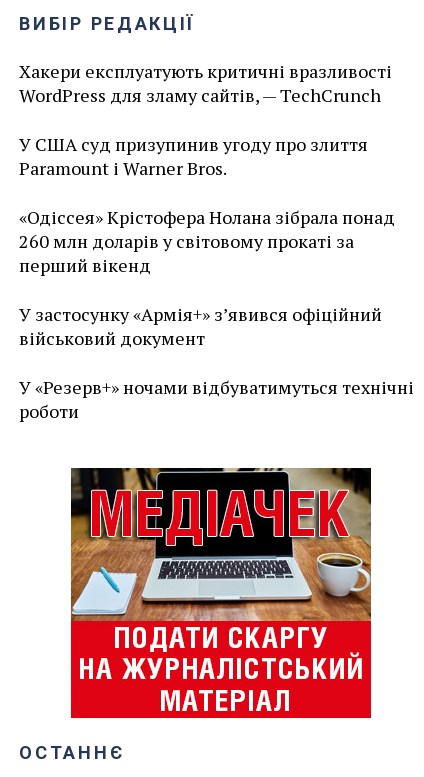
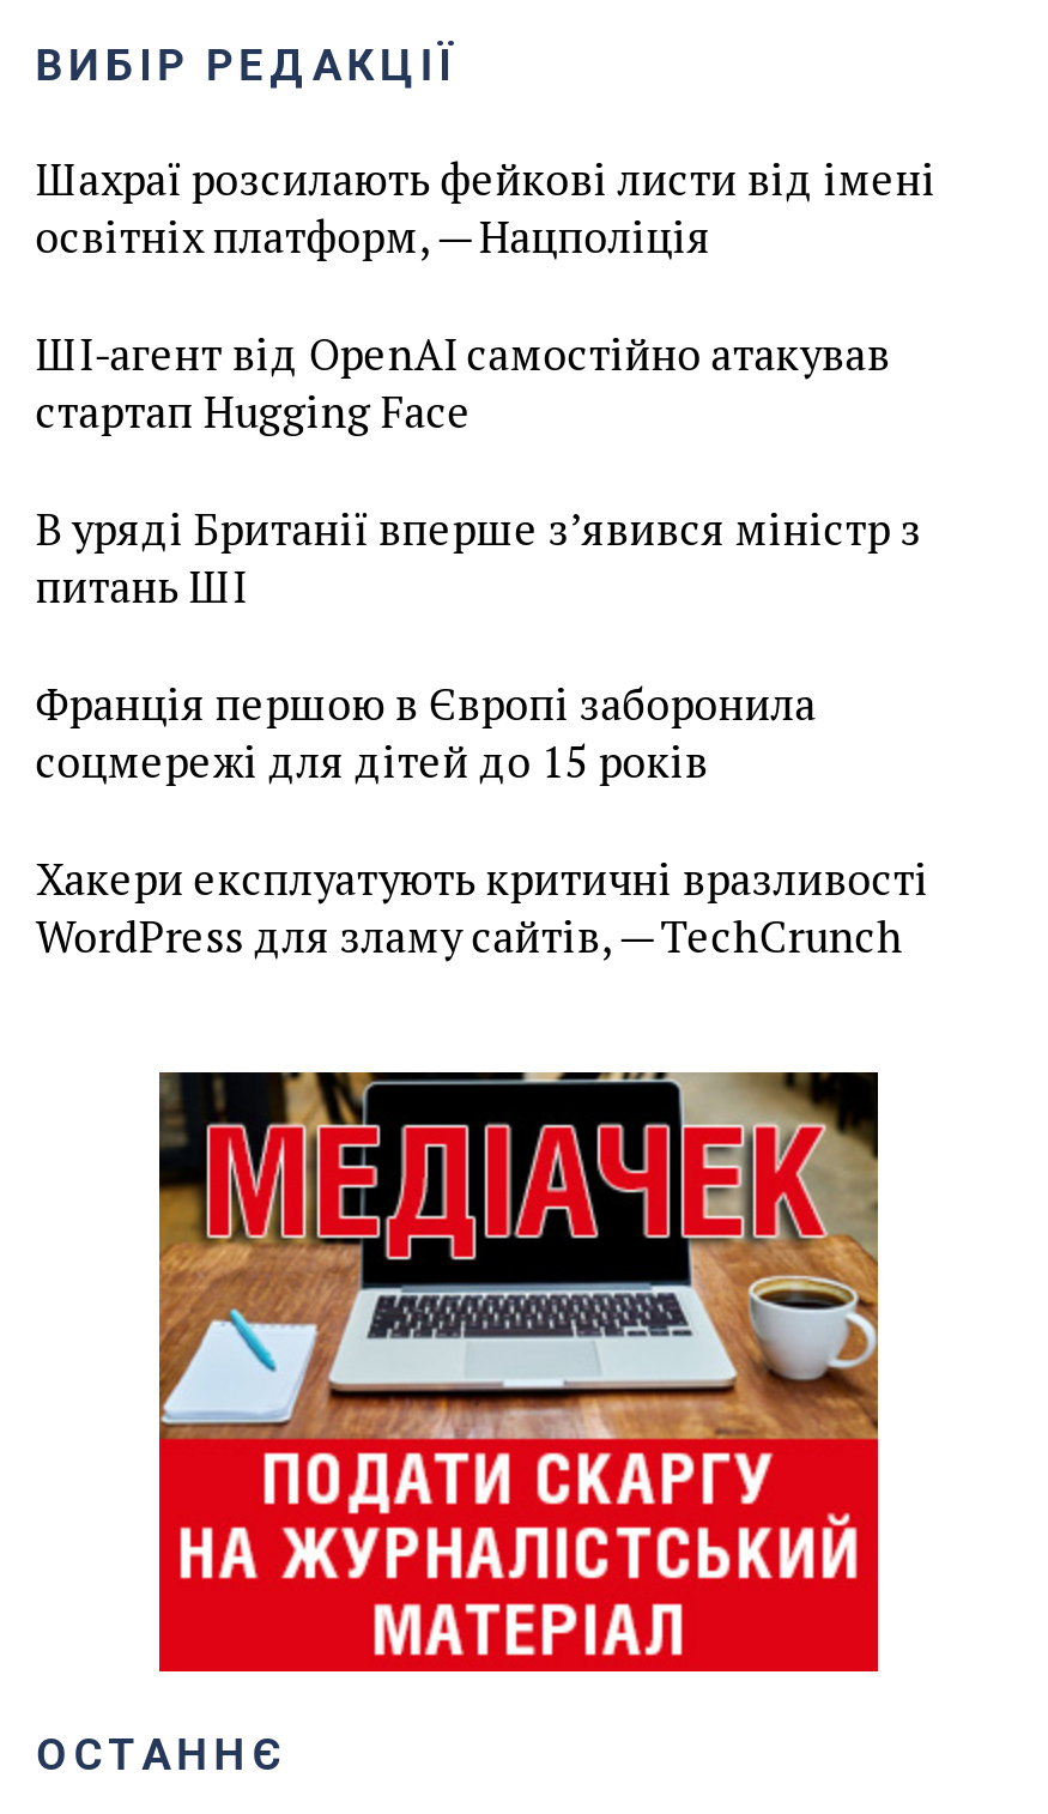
none -> [36,151,936,791] Шахраї розсилають фейкові листи від імені | освітніх платформ, — Нацполіція | ШІ-агент від OpenAI самостійно атакував | стартап Hugging Face | В уряді Британії вперше зʼявився міністр з | питань ШІ | Франція першою в Європі заборонила | соцмережі для дітей до 15 років
moved [19,59,392,107] -> [36,851,929,966]: Хакери експлуатують критичні вразливості | WordPress для зламу сайтів, — TechCrunch
[19,132,414,423] У США суд призупинив угоду про злиття | Paramount і Warner Bros. | «Одіссея» Крістофера Нолана зібрала понад | 260 млн доларів у світовому прокаті за | перший вікенд | У застосунку «Армія+» зʼявився офіційний | військовий документ | У «Резерв+» ночами відбуватимуться технічні | роботи -> none

